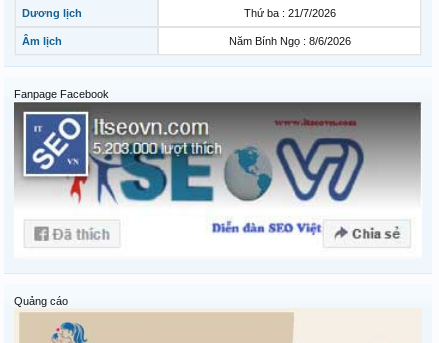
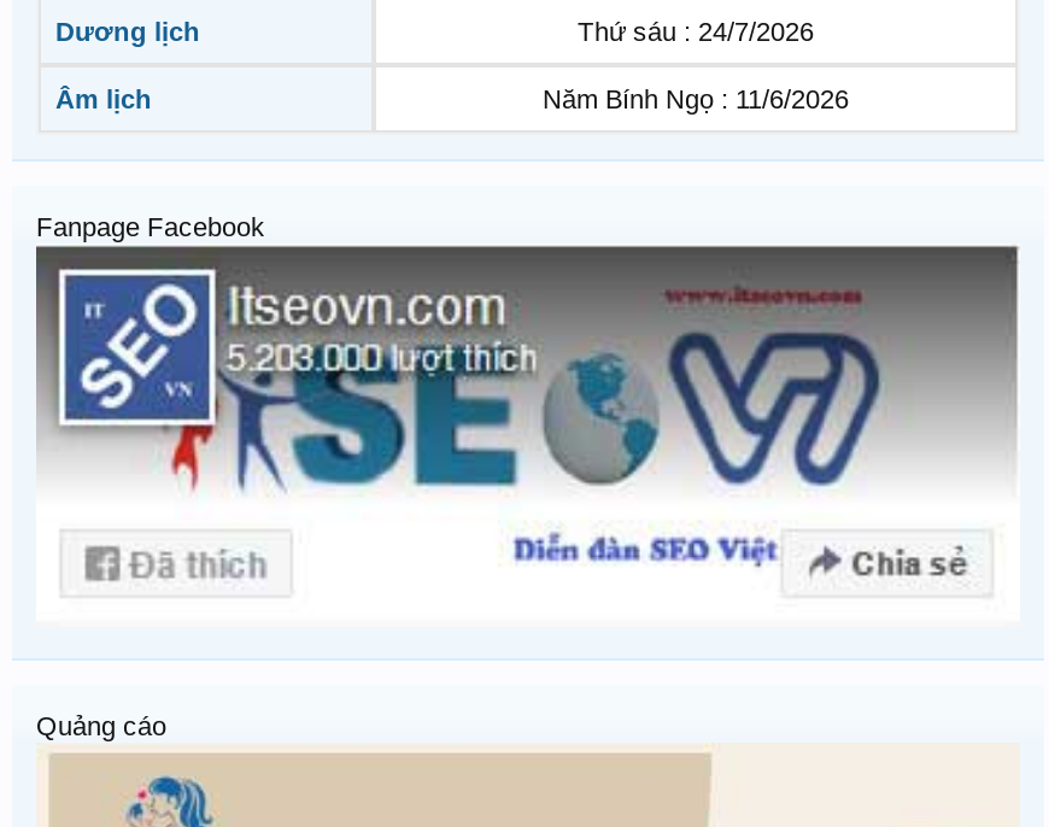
[243,7,335,19] Thứ ba : 21/7/2026 -> [578,17,814,46] Thứ sáu : 24/7/2026
[228,35,350,47] Năm Bính Ngọ : 8/6/2026 -> [543,85,849,114] Năm Bính Ngọ : 11/6/2026

